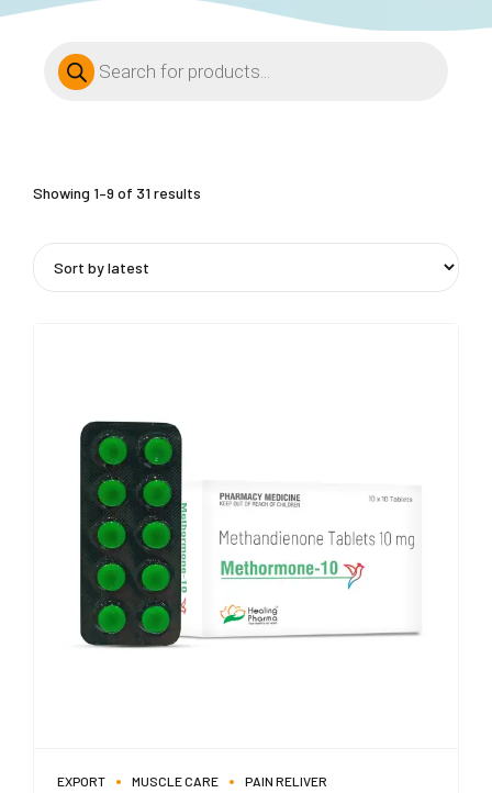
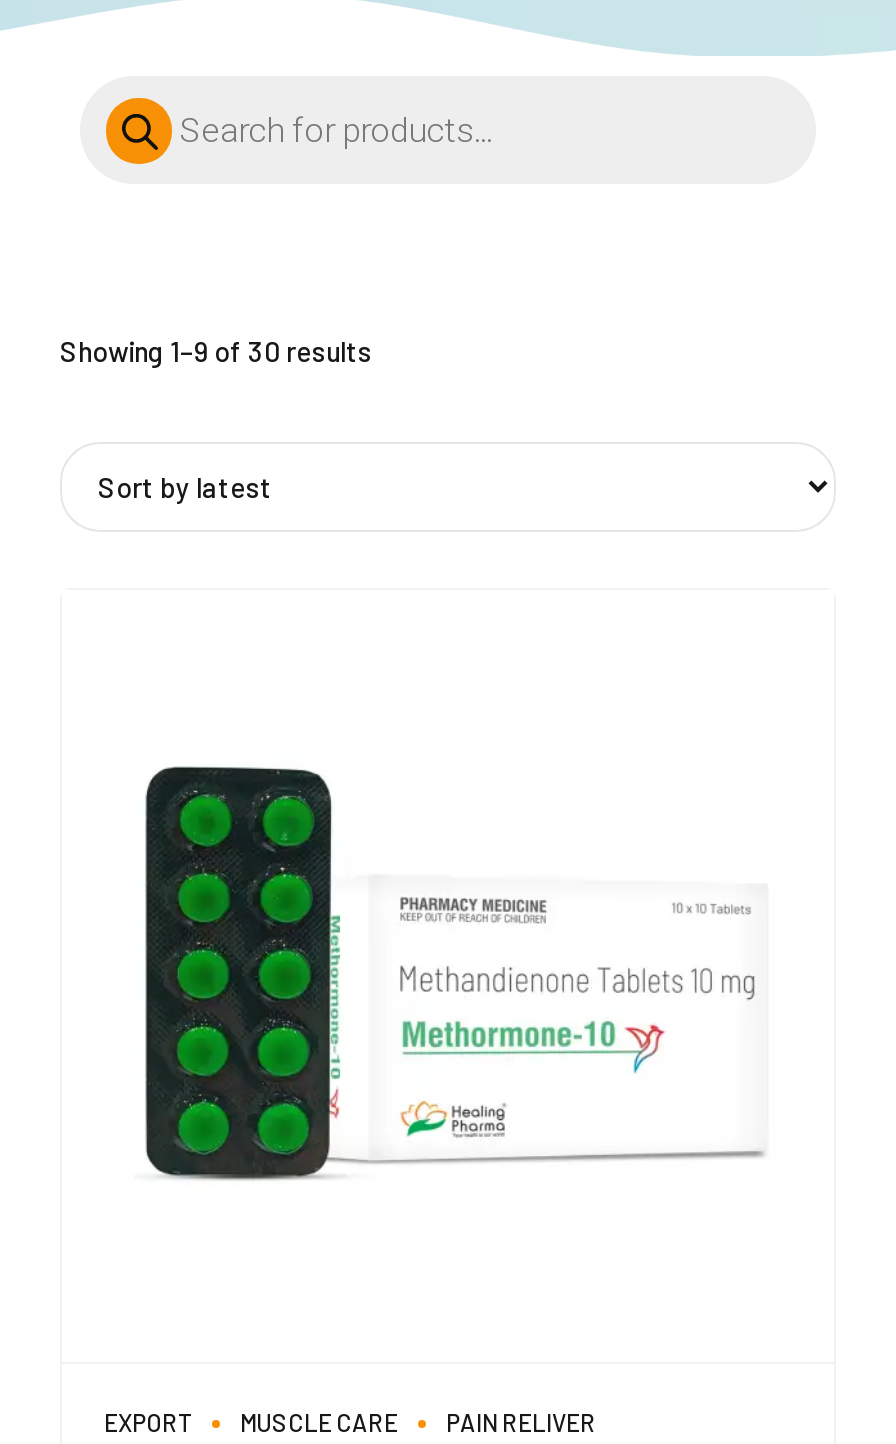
[33,183,201,202] Showing 1–9 of 31 results -> [60,334,372,368] Showing 1–9 of 30 results

